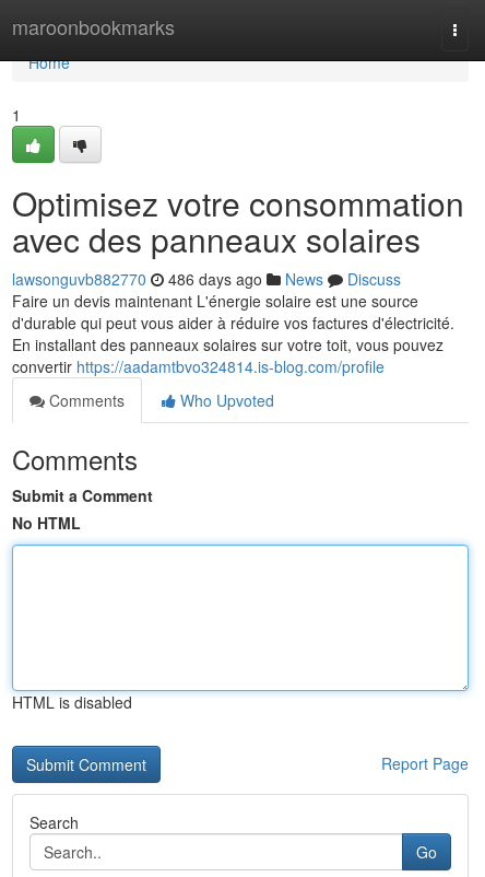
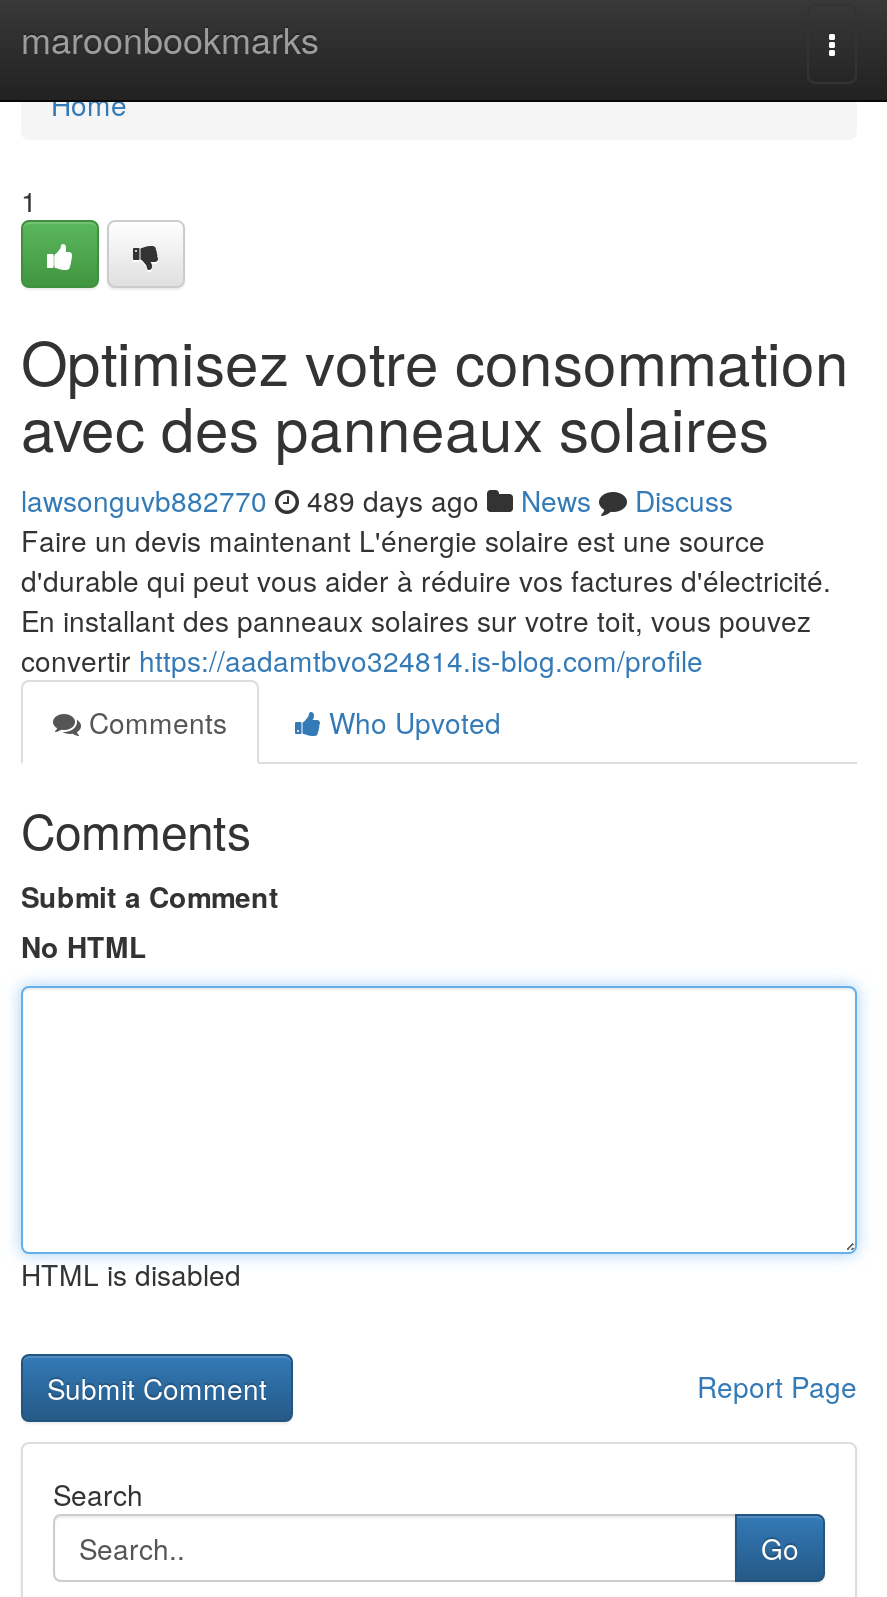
[12,268,401,290] lawsonguvb882770 486 days ago News Discuss -> [21,480,733,520] lawsonguvb882770 489 days ago News Discuss

